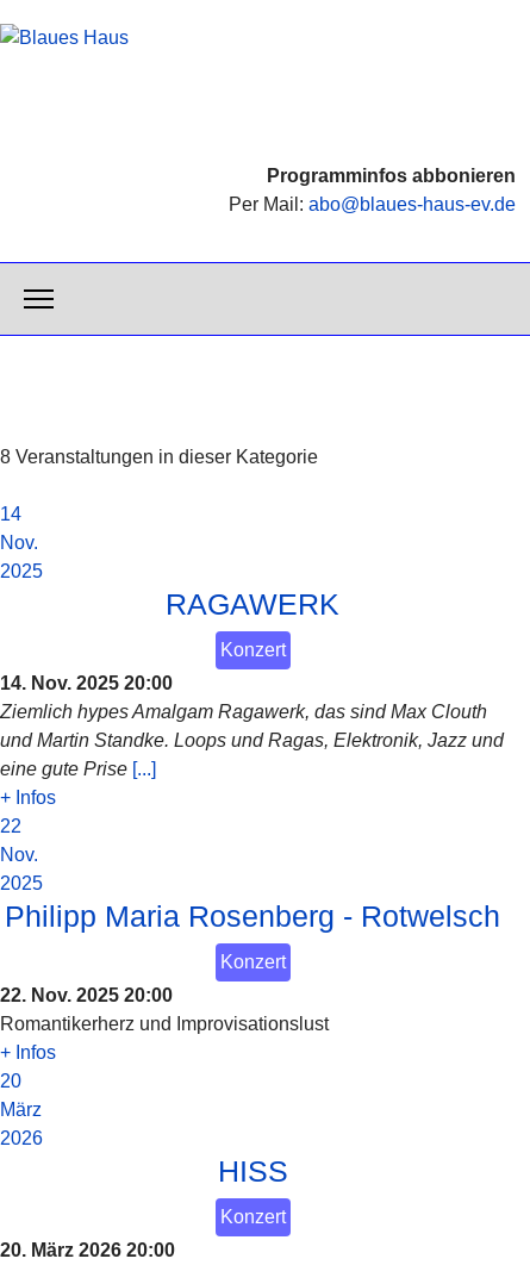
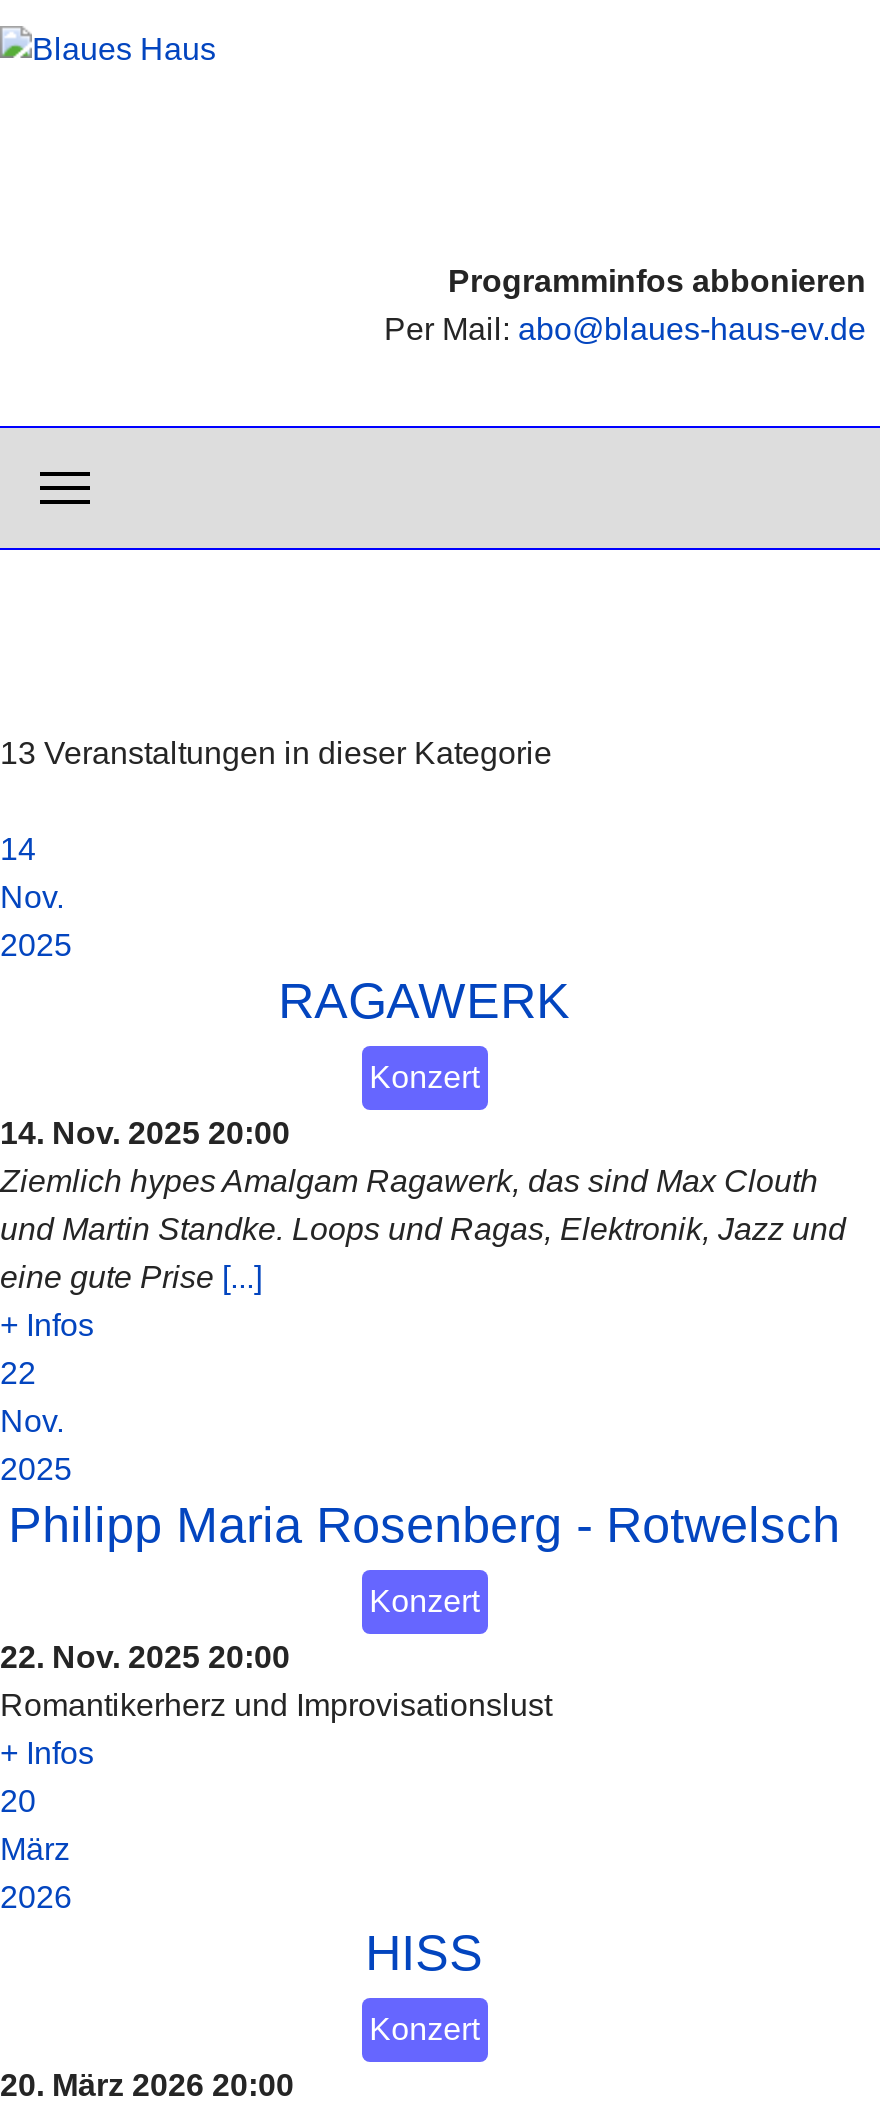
[0,447,318,467] 8 Veranstaltungen in dieser Kategorie -> [0,736,552,770] 13 Veranstaltungen in dieser Kategorie

